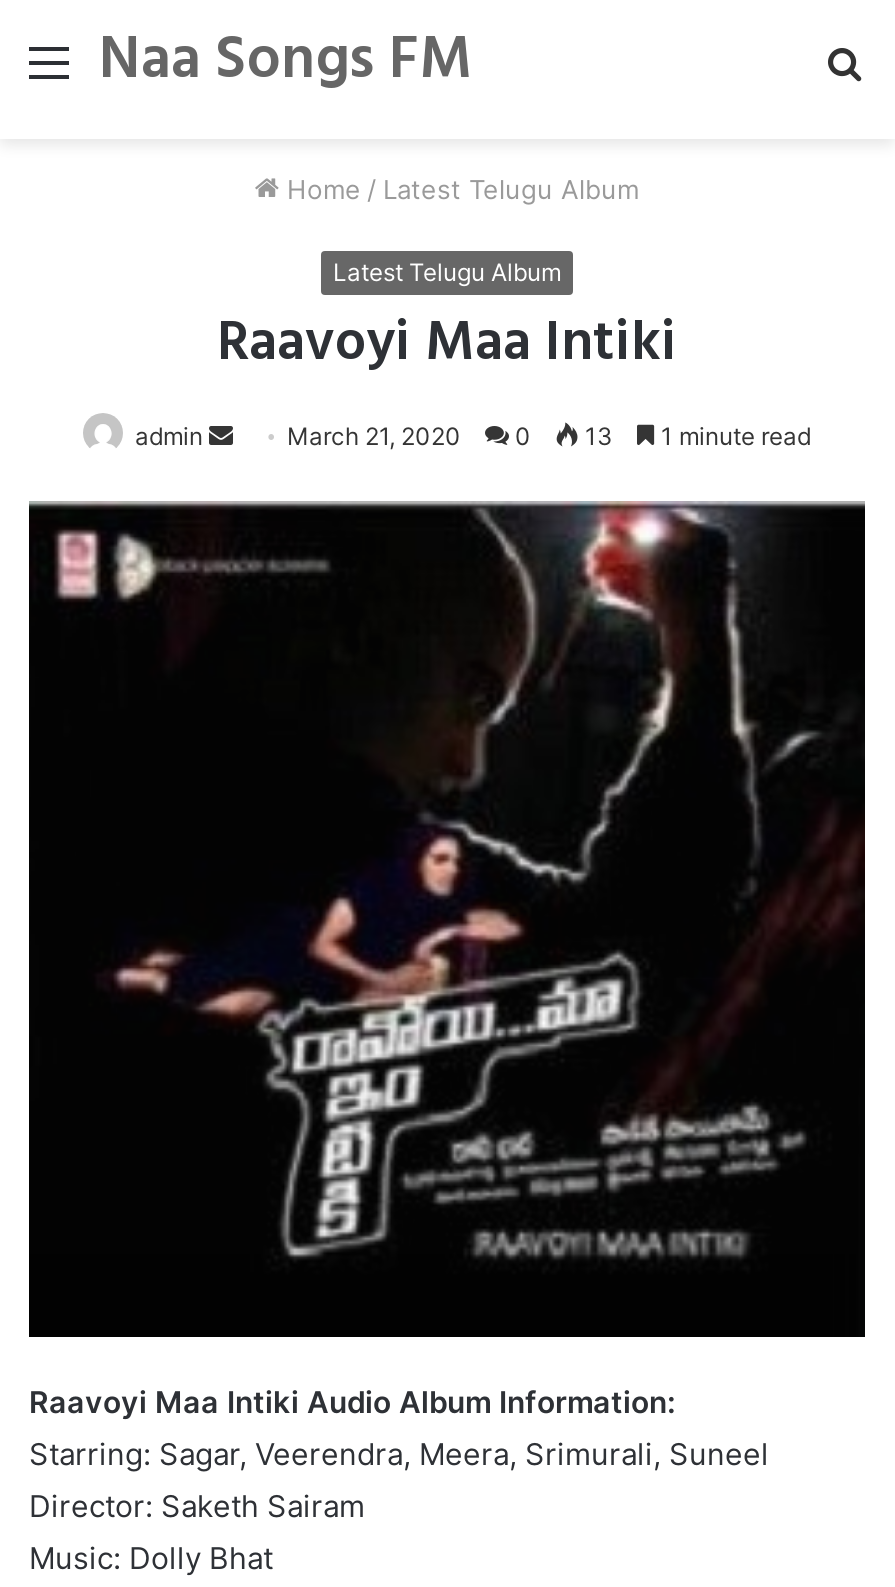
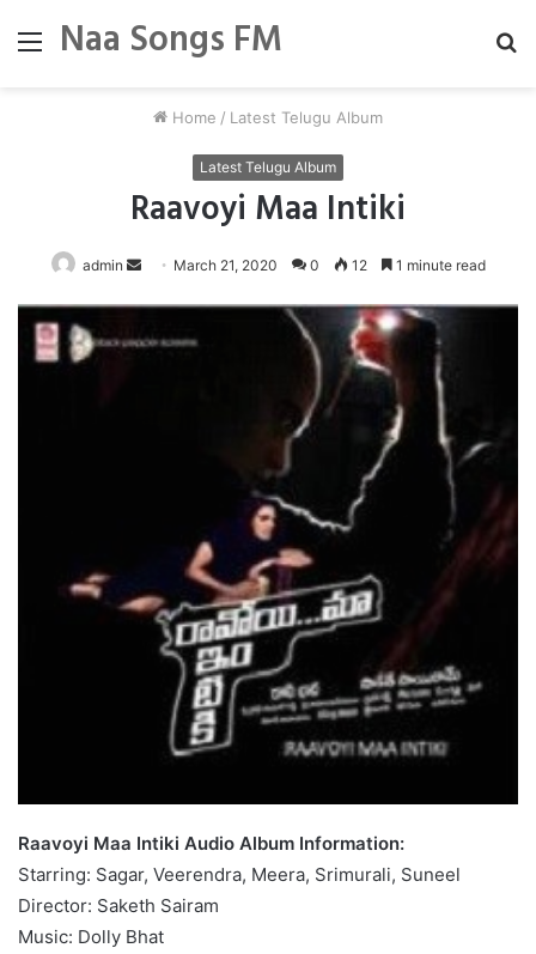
[579,421,613,451] 13 -> [348,256,367,274] 12

